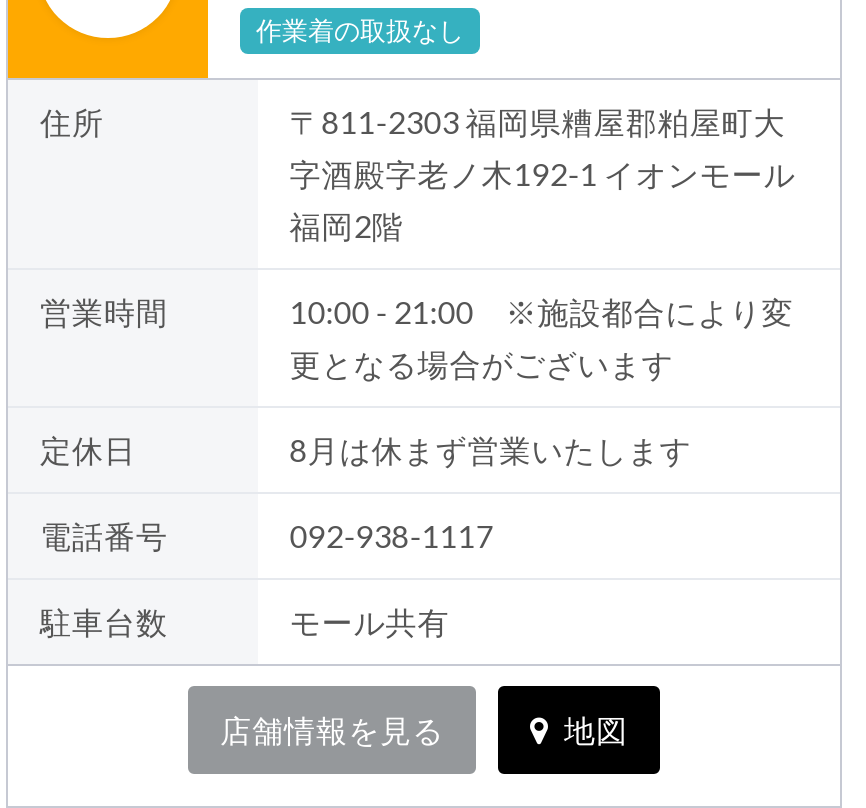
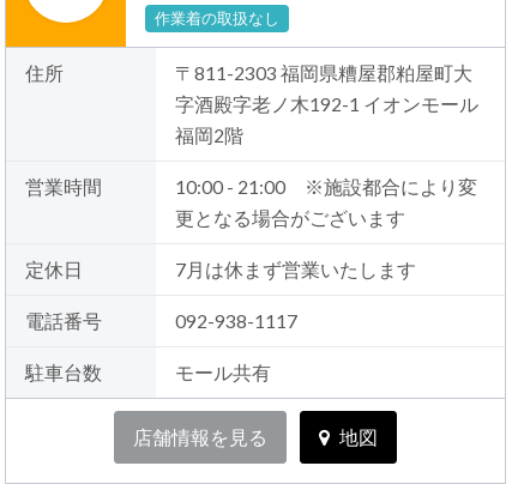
[290,433,692,469] 8月は休まず営業いたします -> [175,259,416,281] 7月は休まず営業いたします

